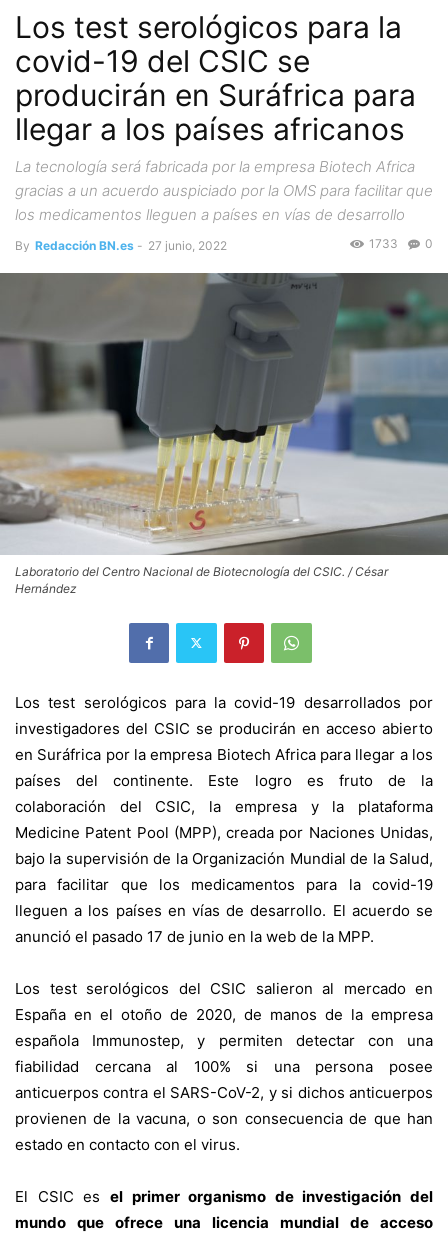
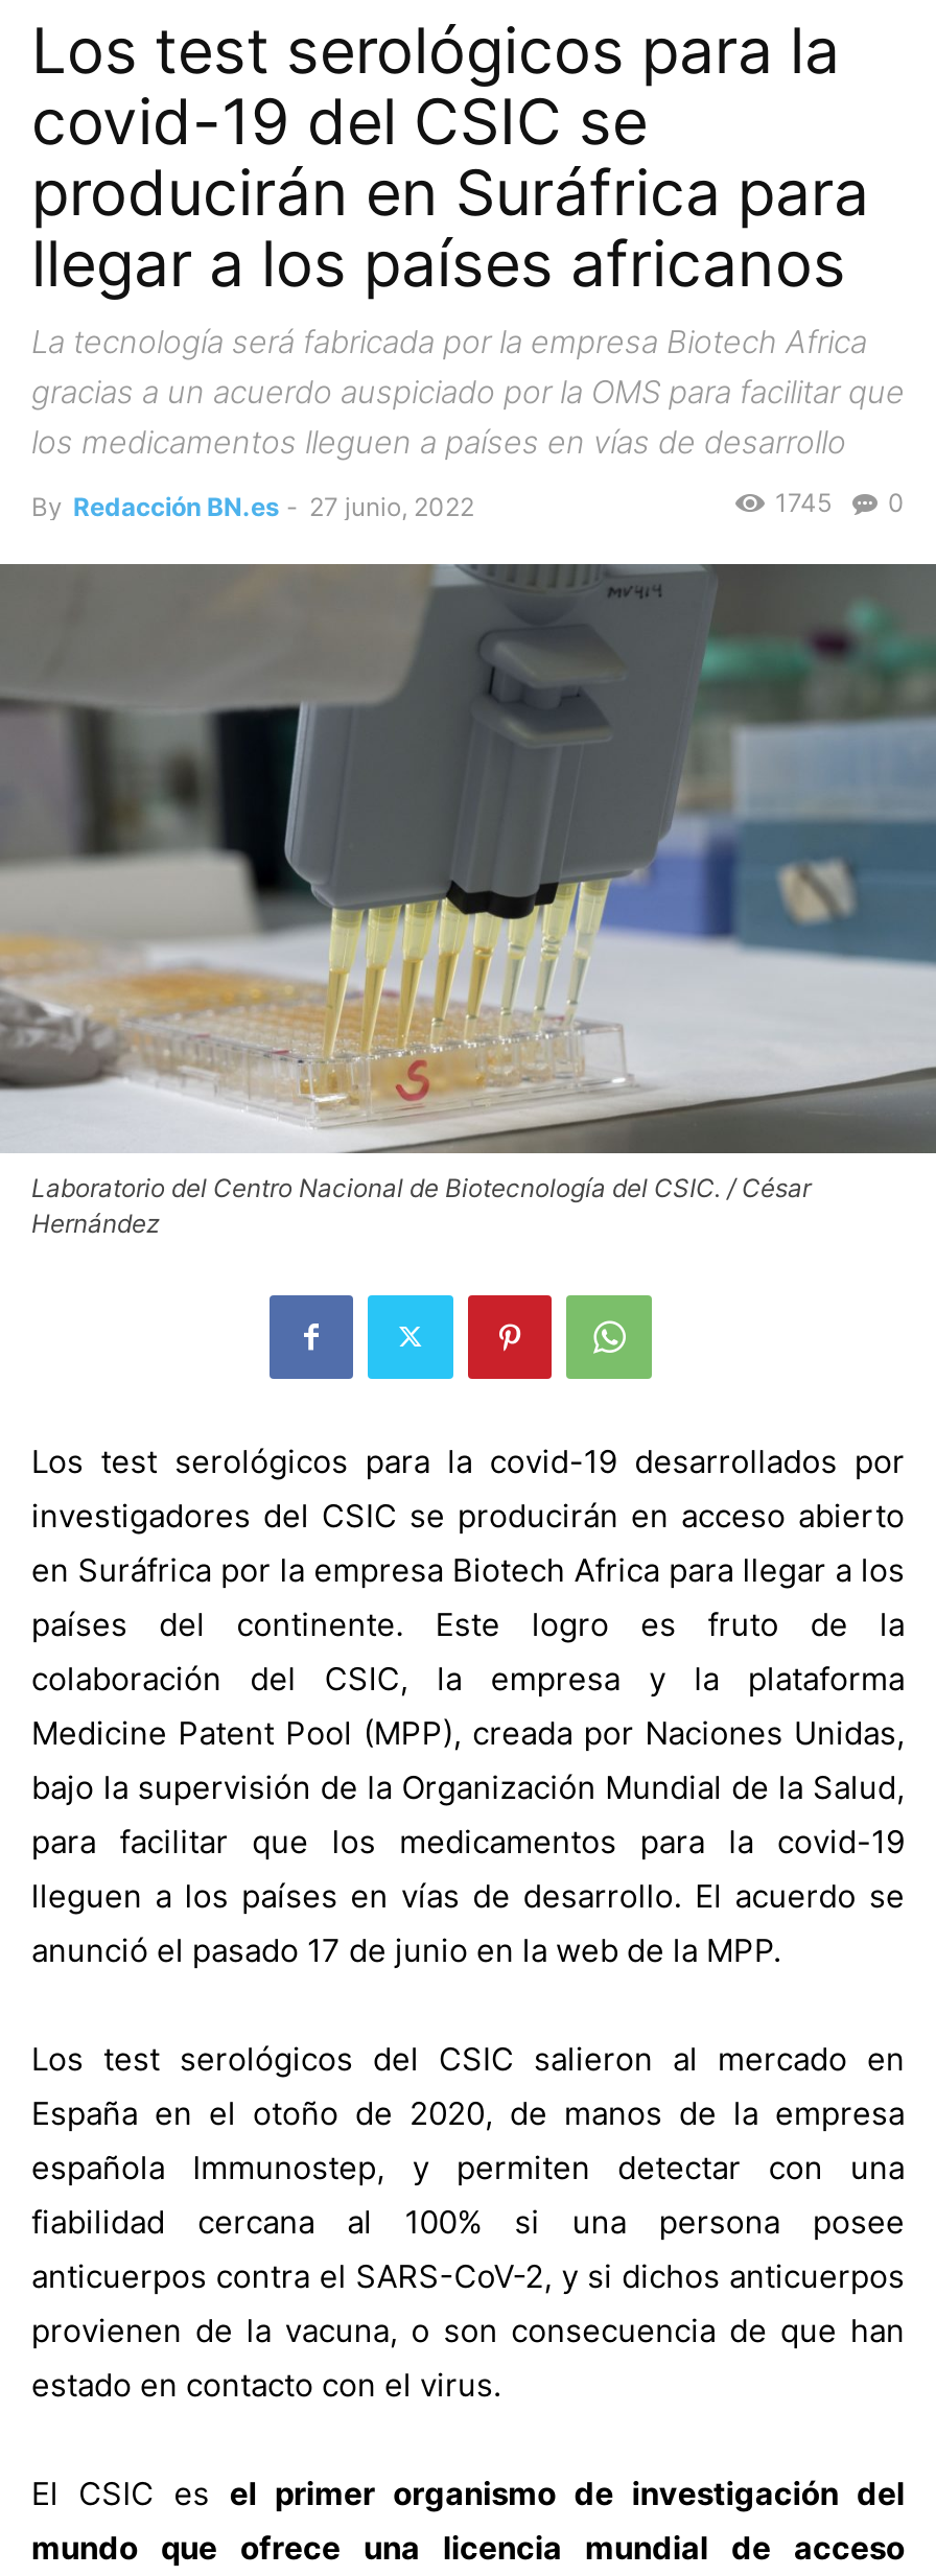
[369,236,433,251] 1733 0 -> [775,487,905,518] 1745 0

